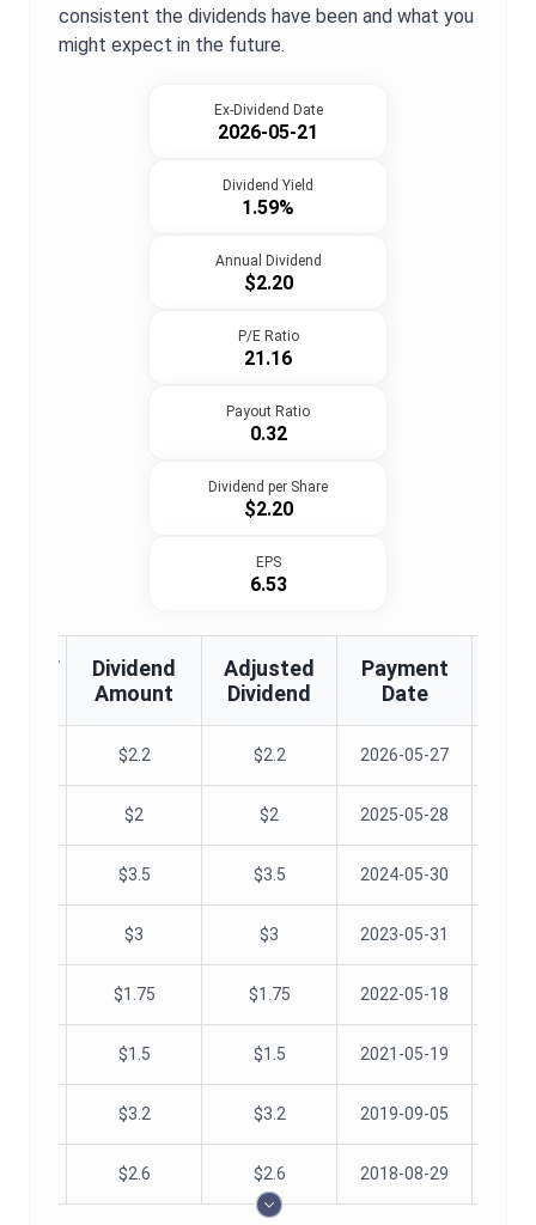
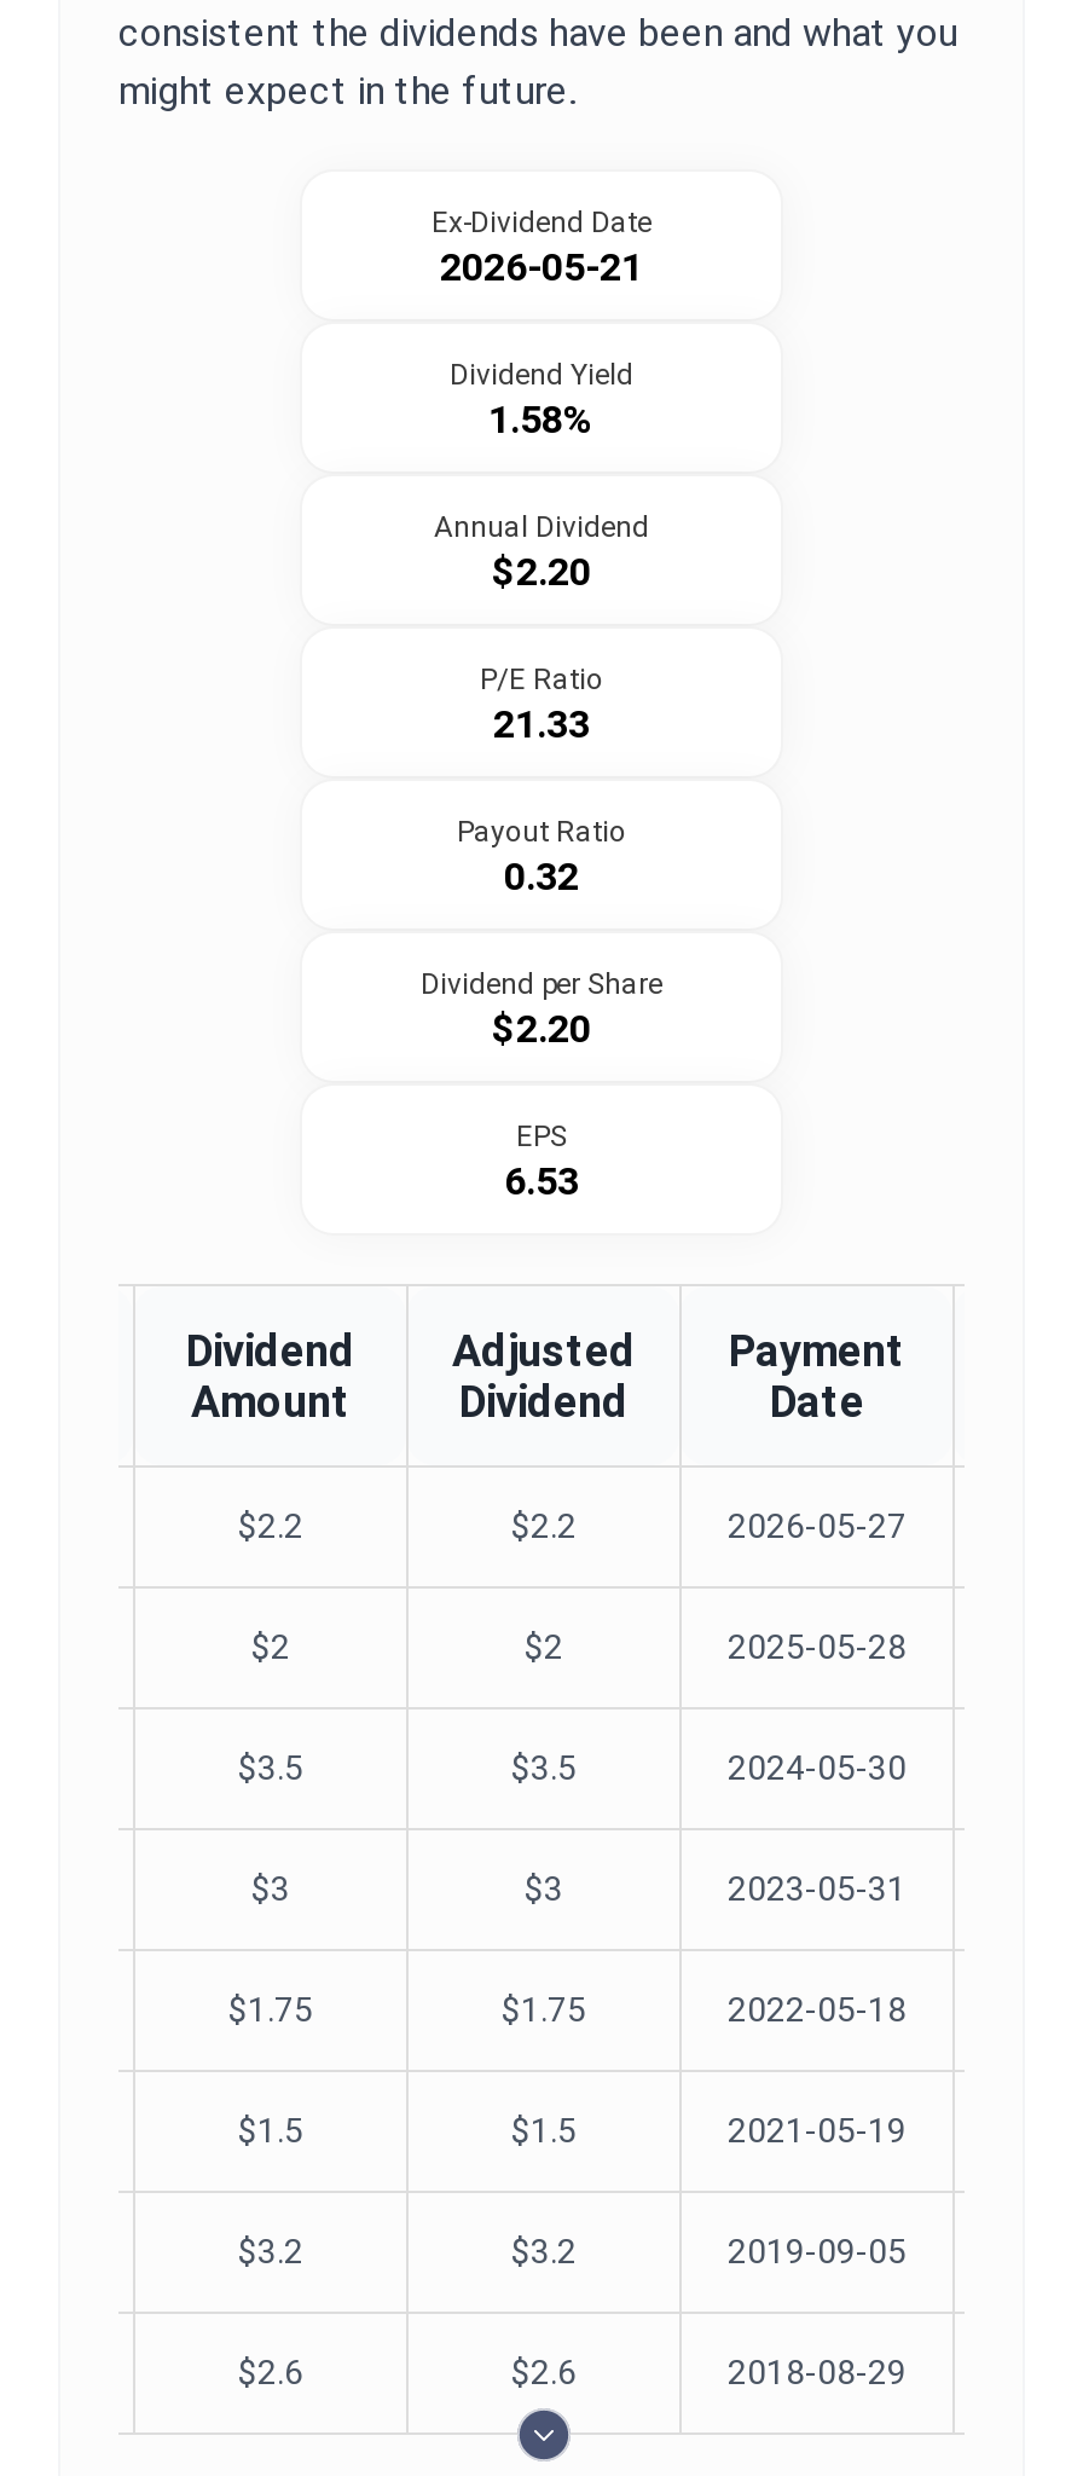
[242,196,294,219] 1.59% -> [488,397,595,442] 1.58%
[244,347,292,370] 21.16 -> [493,701,590,747] 21.33

